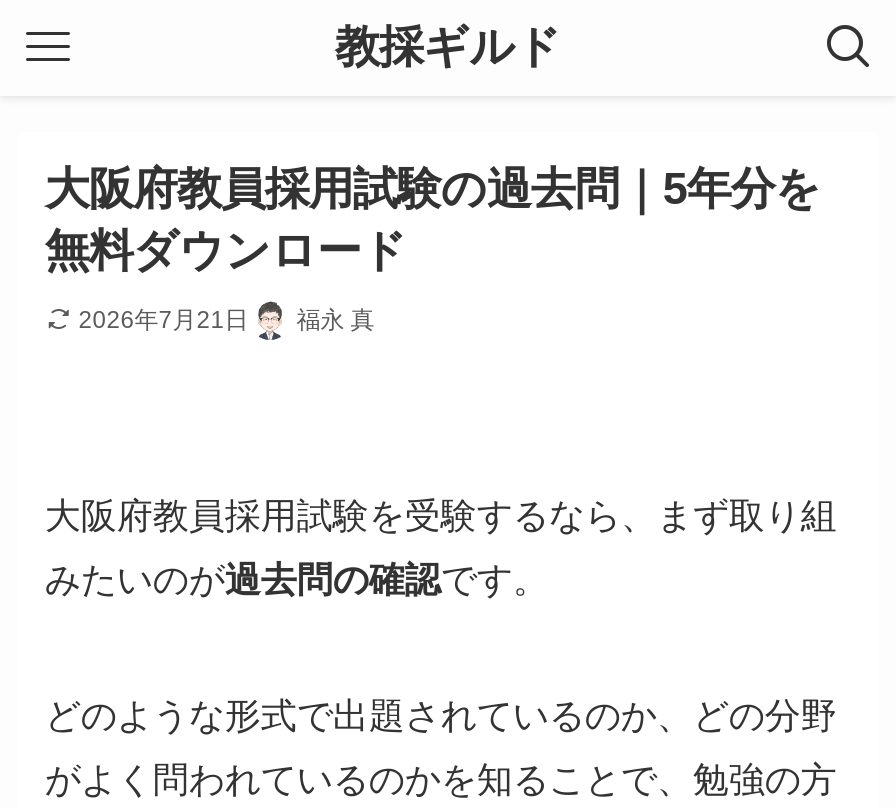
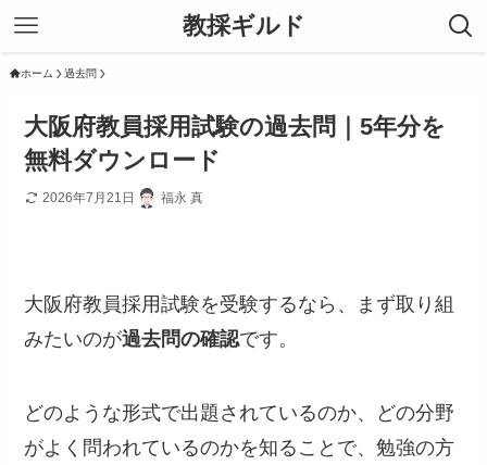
none -> [21,67,97,79] ホーム | 過去問

